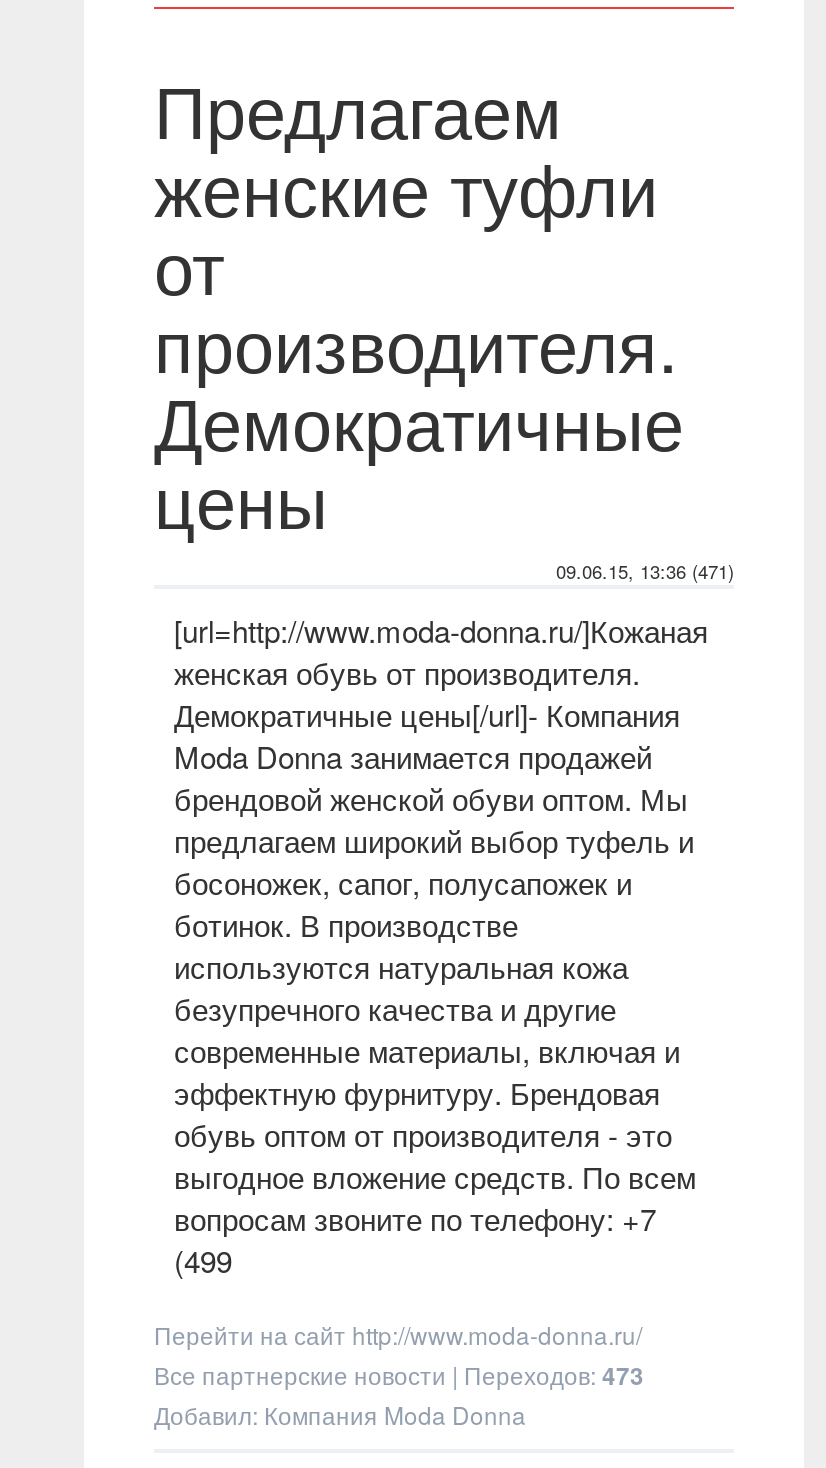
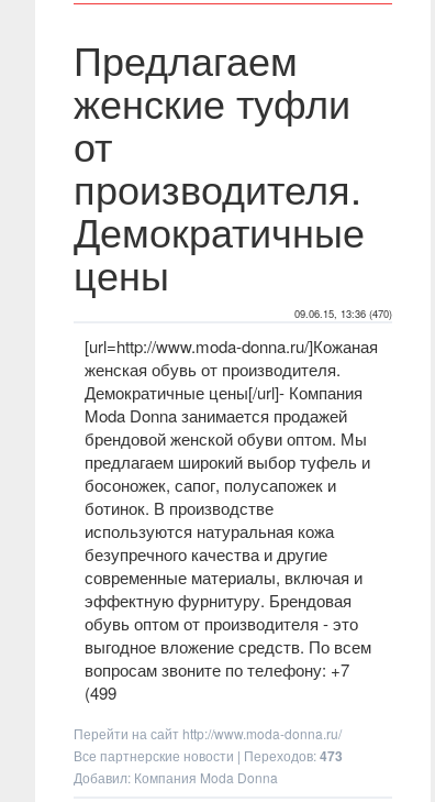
[556,557,734,585] 09.06.15, 13:36 (471) -> [294,306,392,321] 09.06.15, 13:36 (470)

